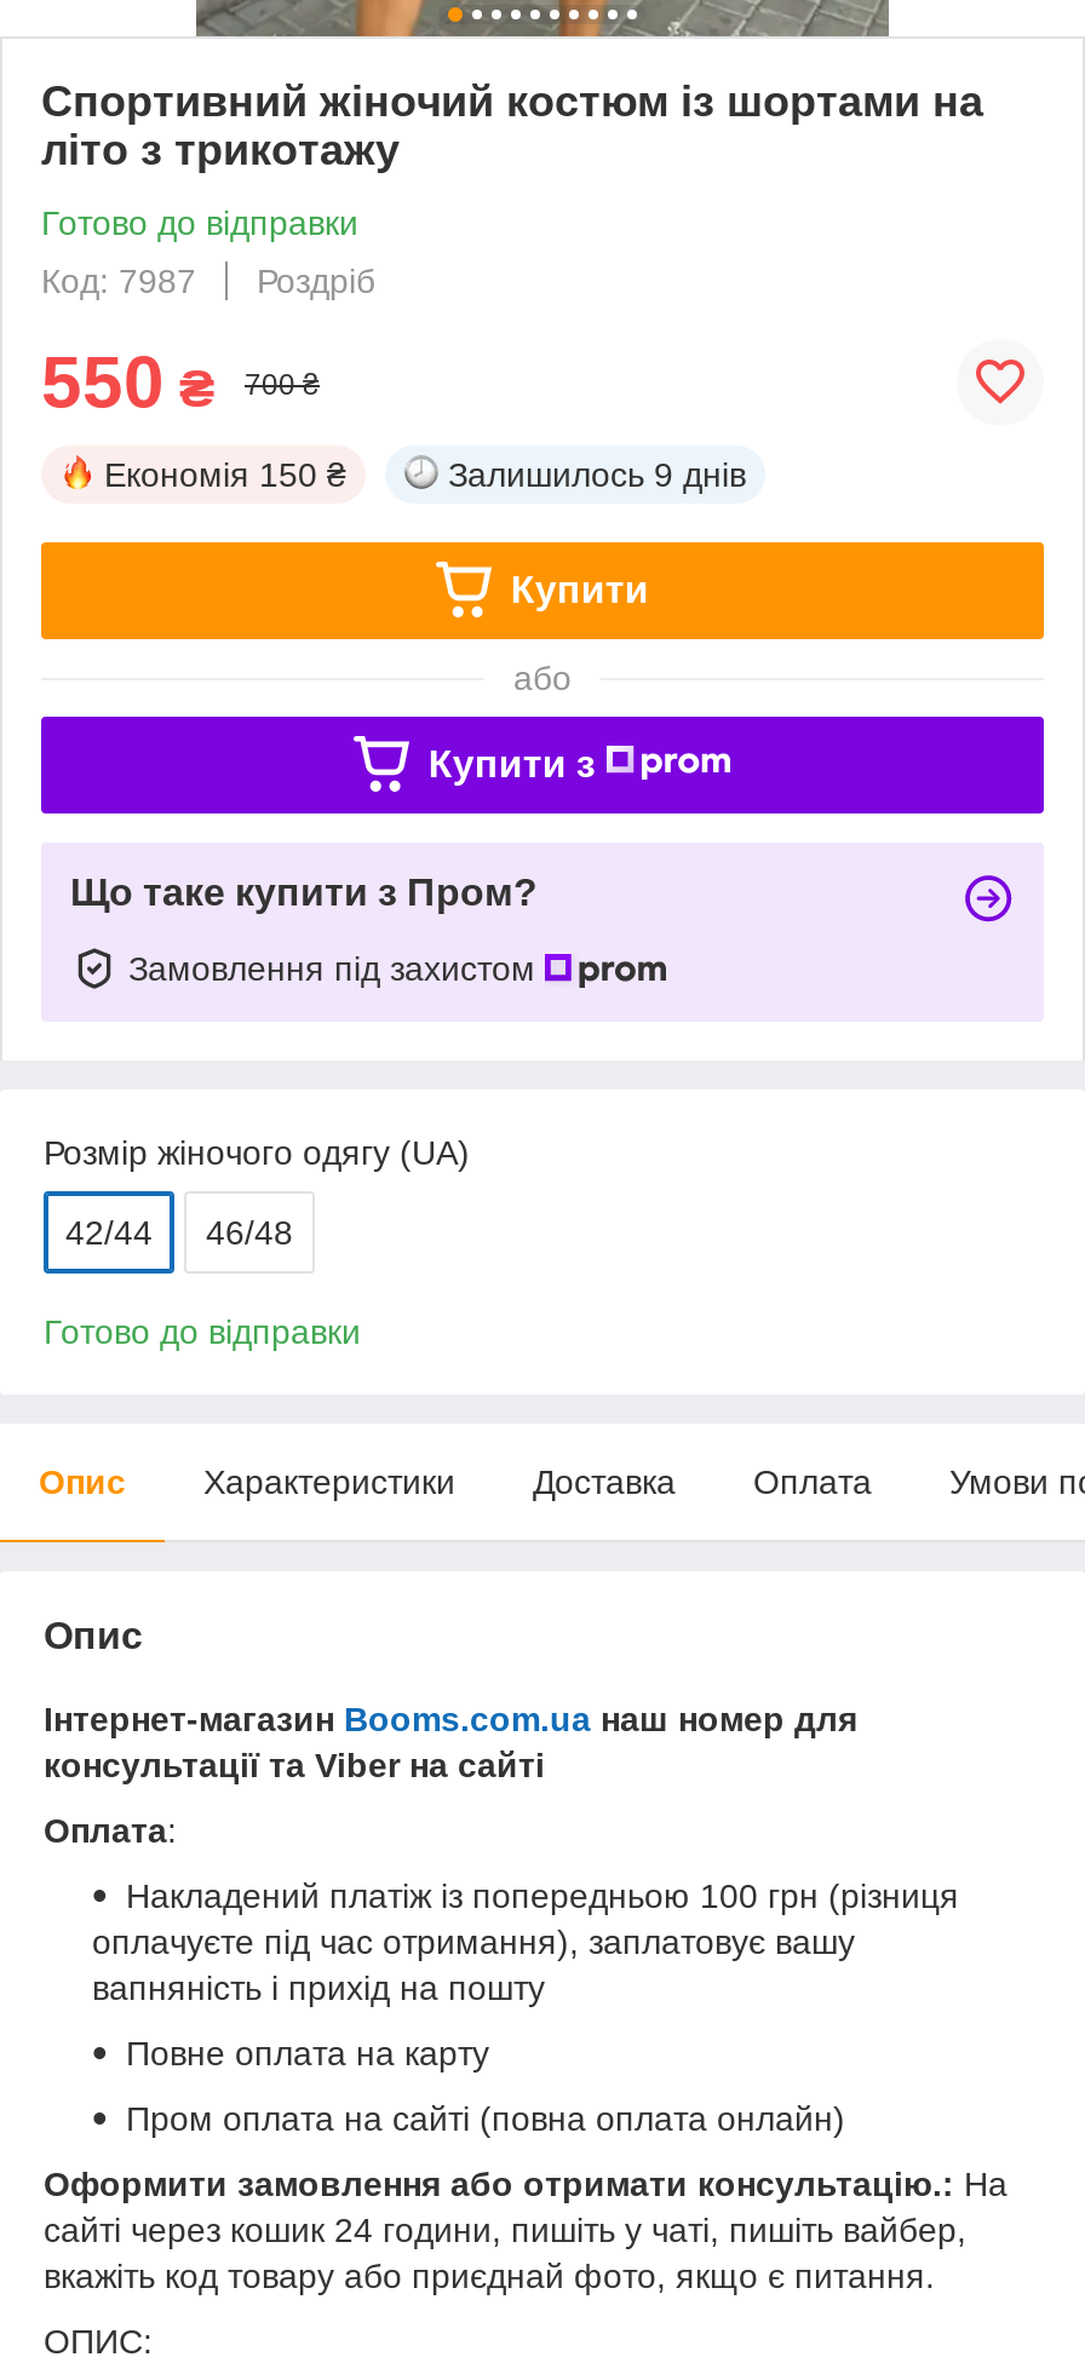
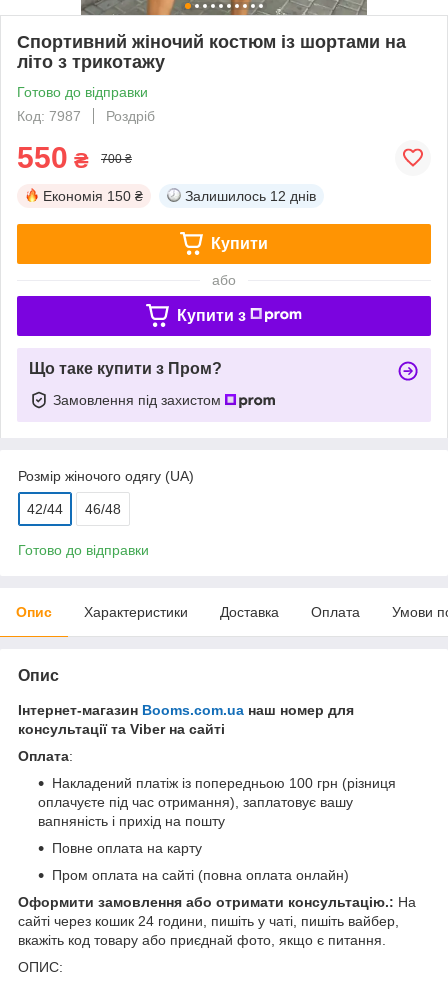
[448,455,746,493] Залишилось 9 днів -> [185,188,316,204] Залишилось 12 днів

